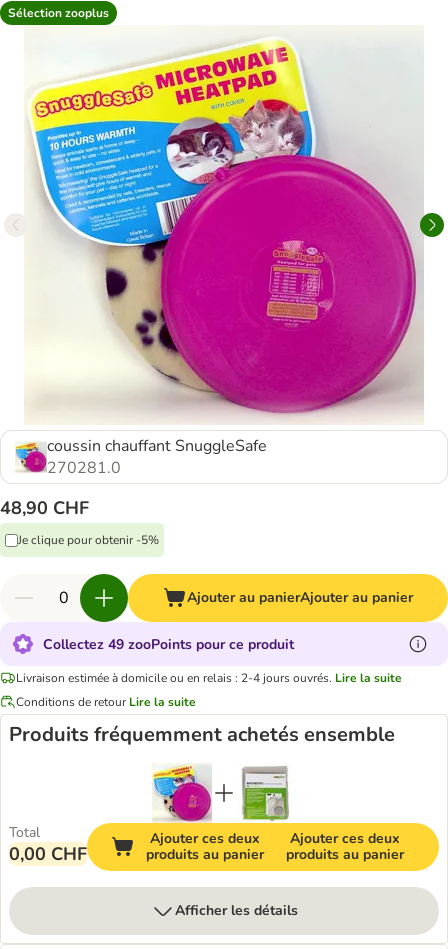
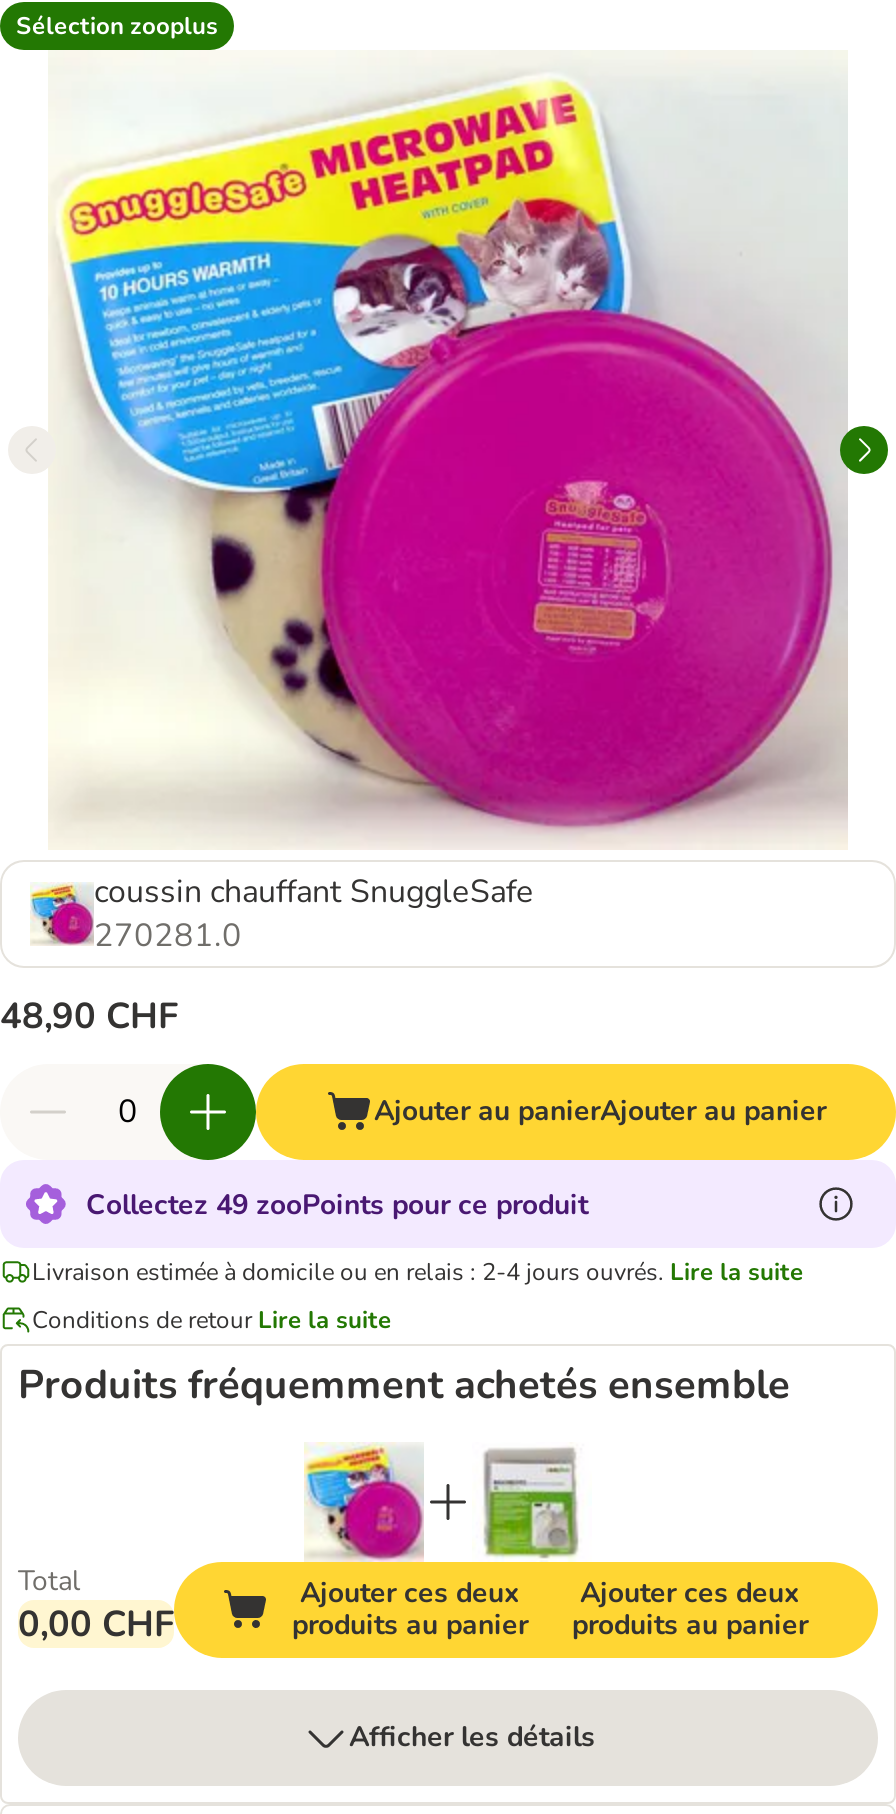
[18,531,159,547] Je clique pour obtenir -5% -> none

